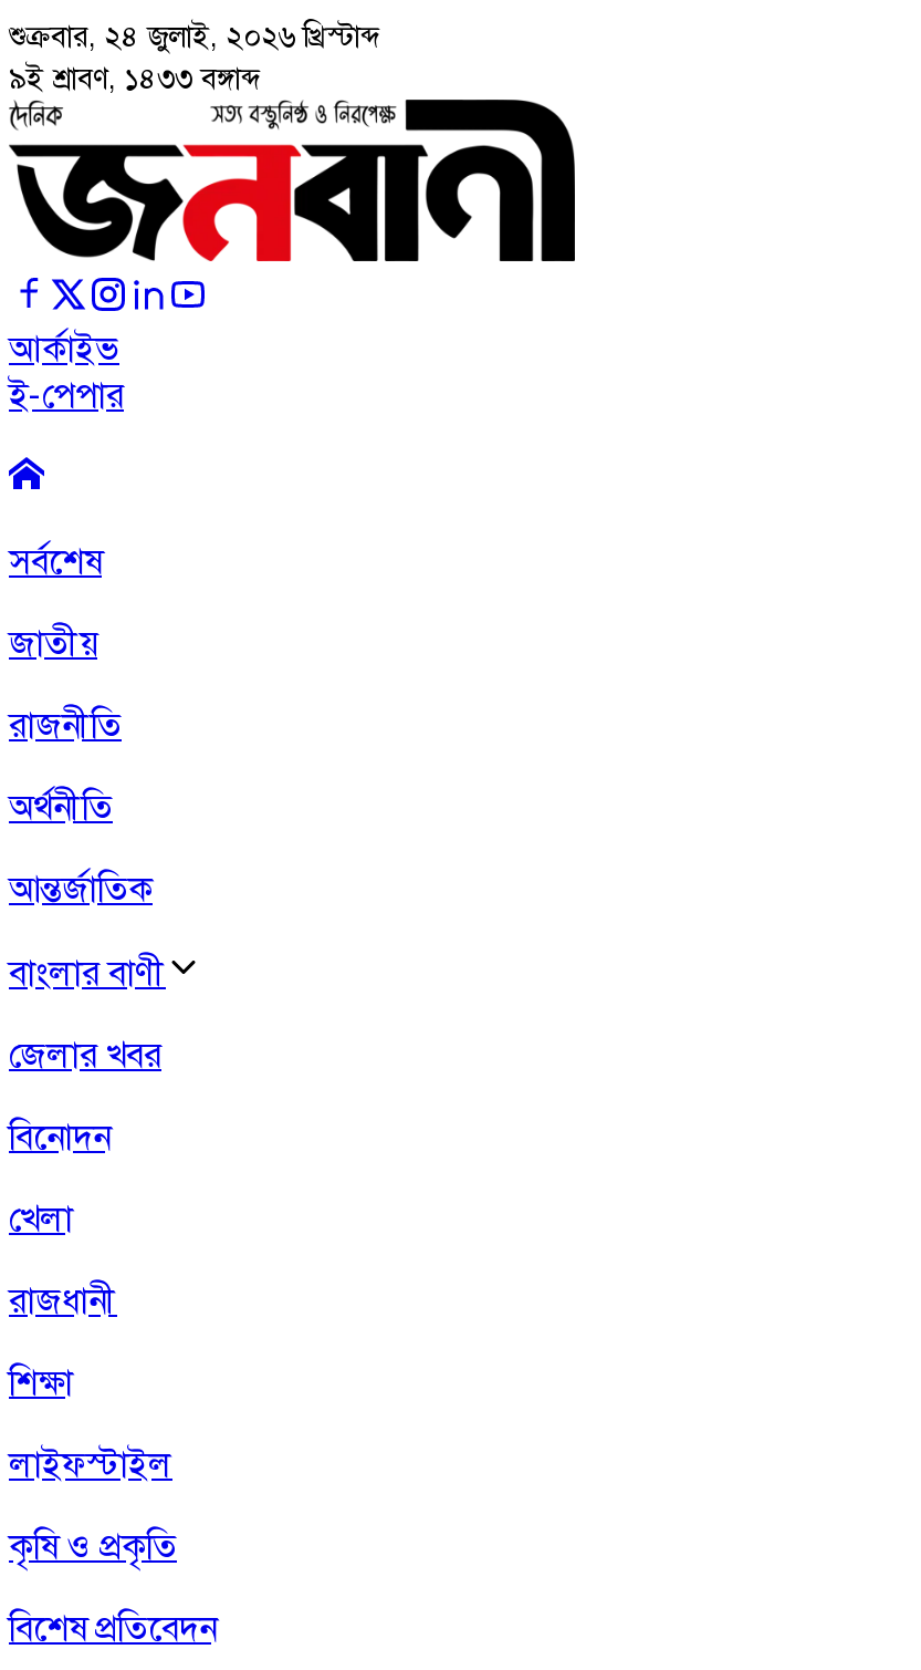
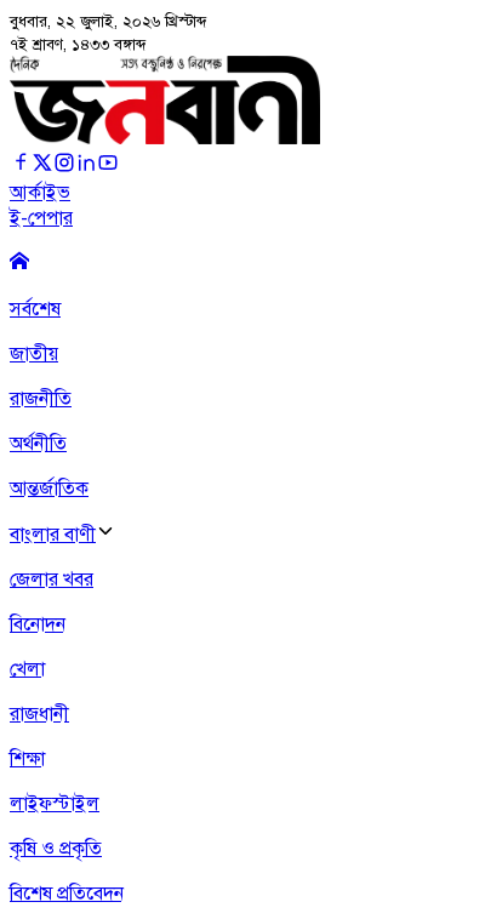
[9,18,380,55] শুক্রবার, ২৪ জুলাই, ২০২৬ খ্রিস্টাব্দ -> [10,11,207,32] বুধবার, ২২ জুলাই, ২০২৬ খ্রিস্টাব্দ
[9,60,261,97] ৯ই শ্রাবণ, ১৪৩৩ বঙ্গাব্দ -> [10,34,147,55] ৭ই শ্রাবণ, ১৪৩৩ বঙ্গাব্দ

